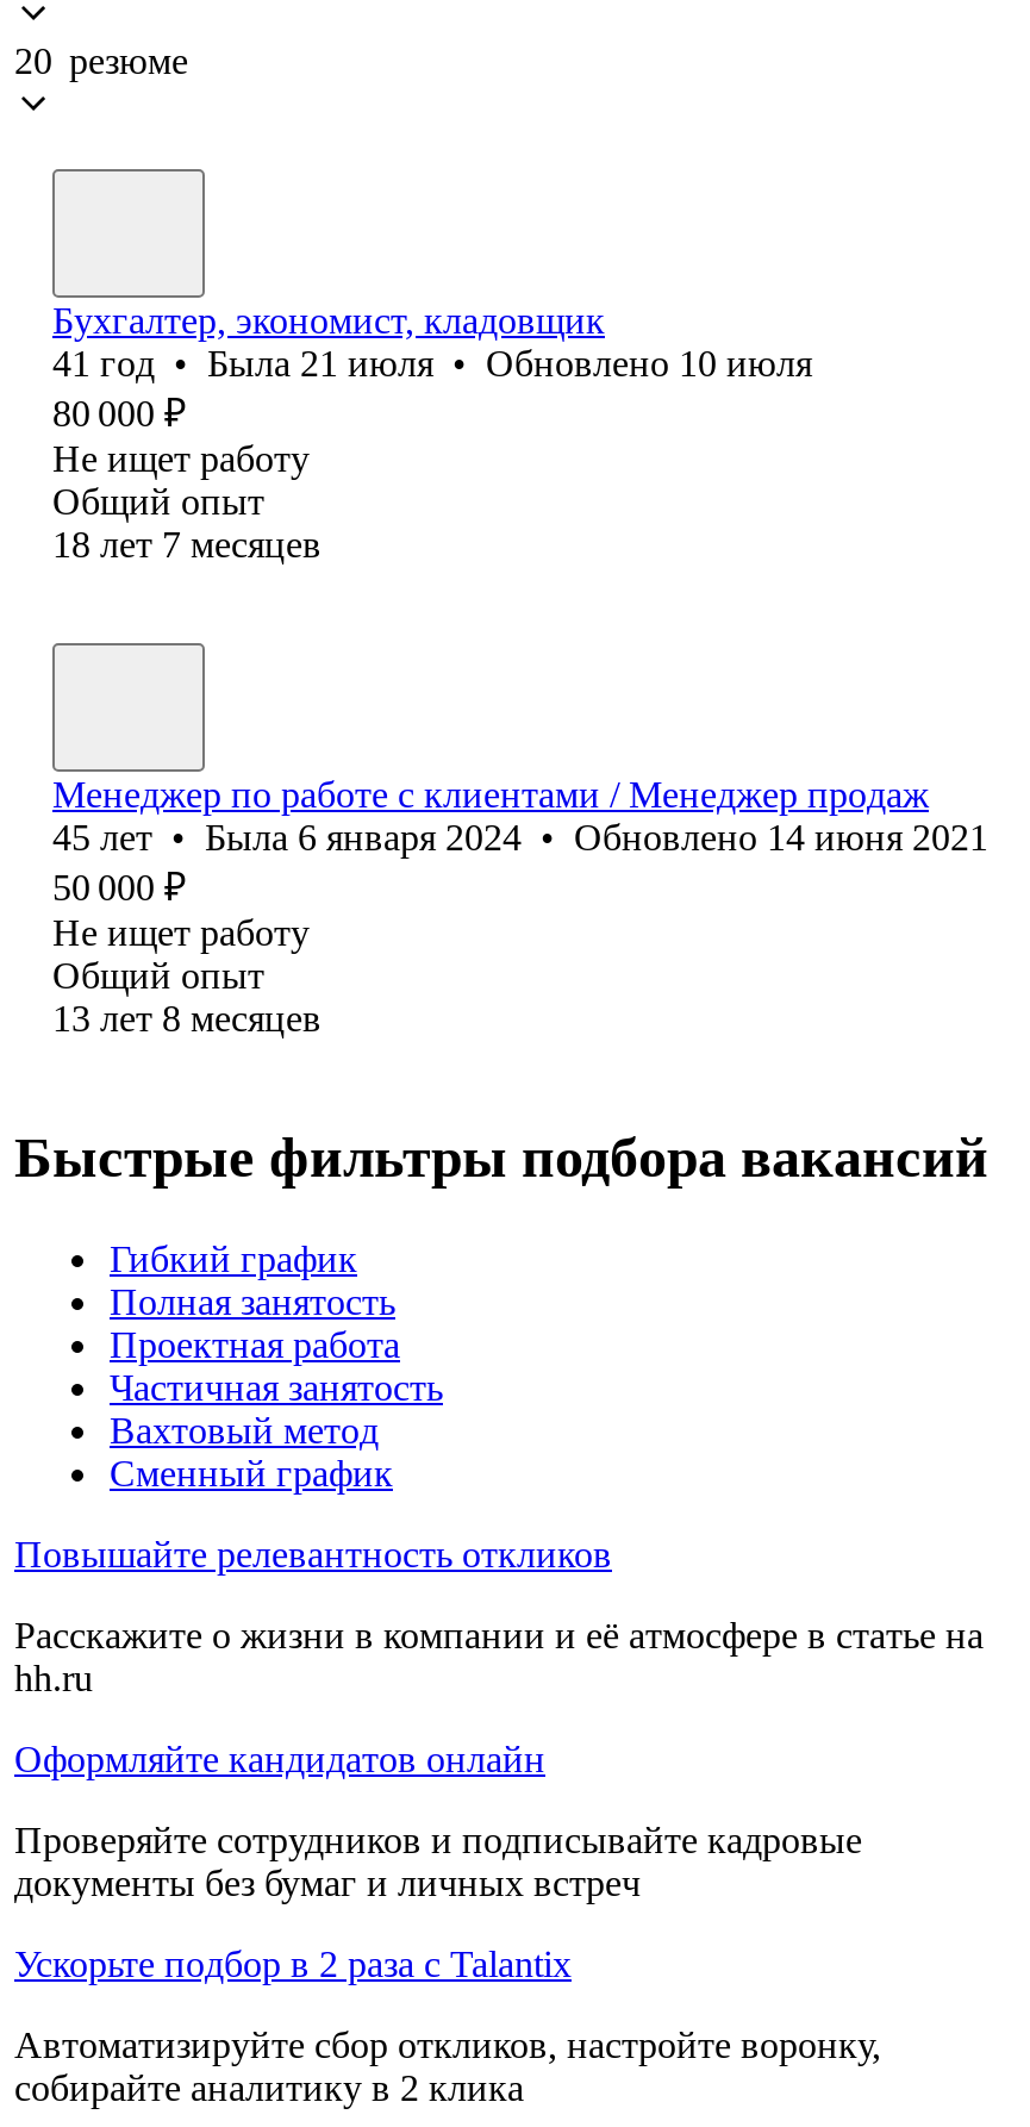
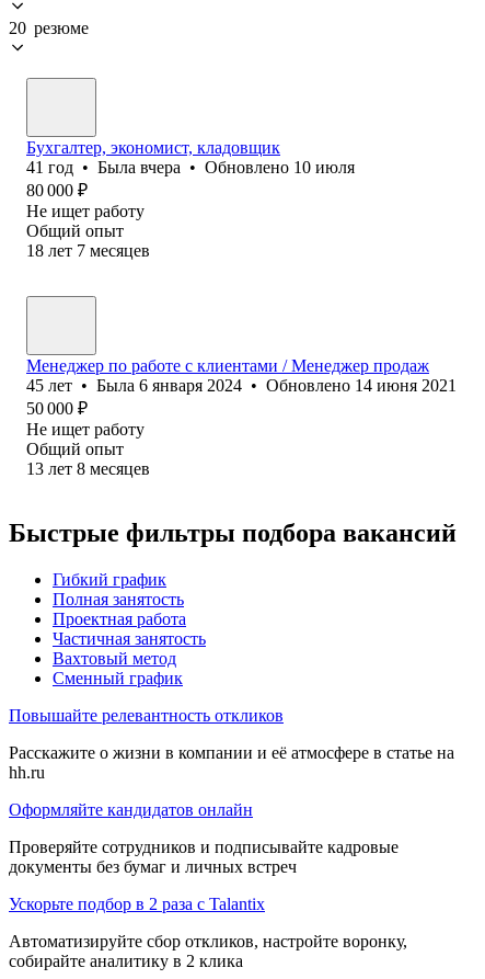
[52,343,812,383] 41 год • Была 21 июля • Обновлено 10 июля -> [26,158,355,176] 41 год • Была вчера • Обновлено 10 июля

